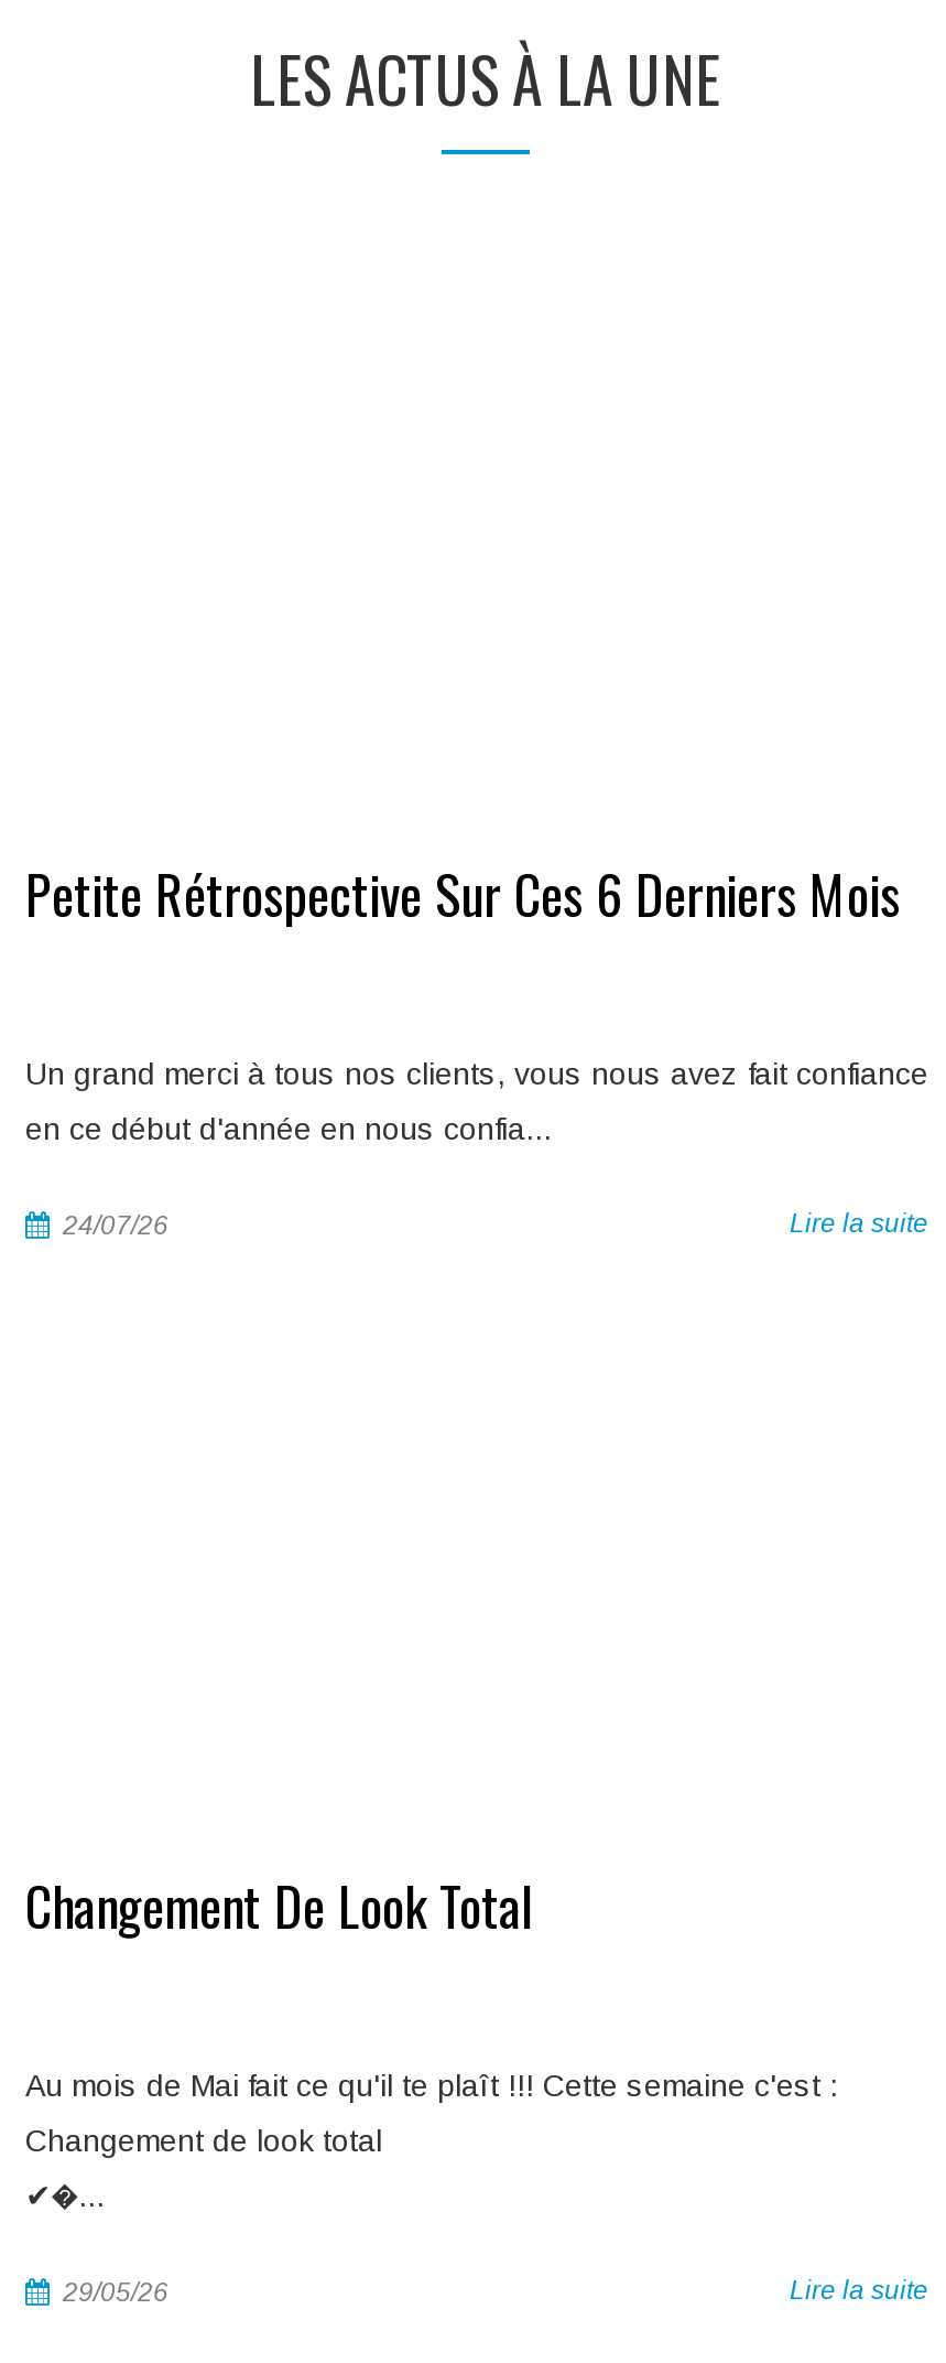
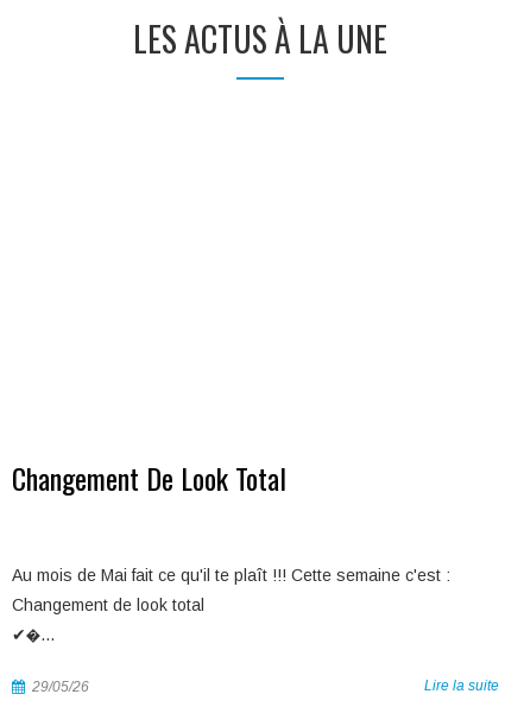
[25,853,928,1241] Petite Rétrospective Sur Ces 6 Derniers Mois | Un grand merci à tous nos clients, vous nous avez fait confiance | en ce début d'année en nous confia... | 24/07/26 | Lire la suite -> none

